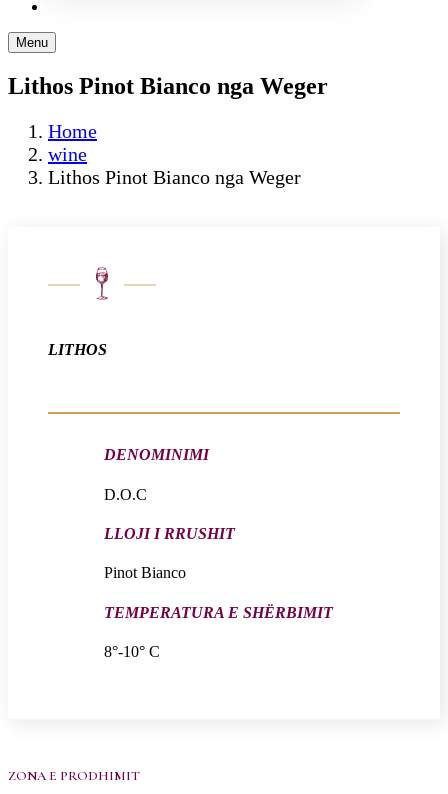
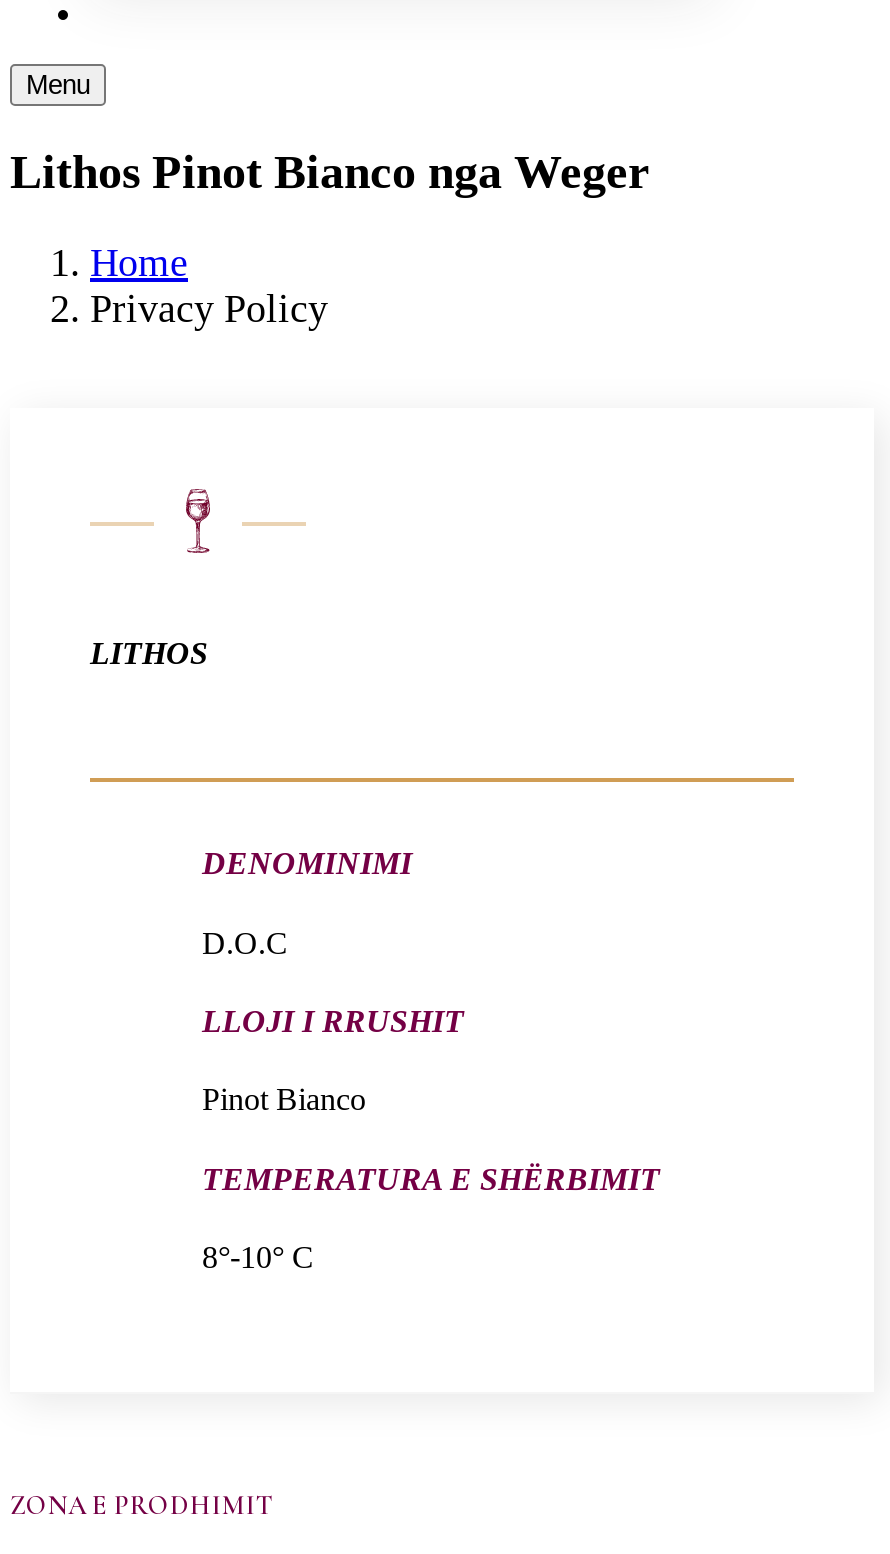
[48,143,301,188] wine | Lithos Pinot Bianco nga Weger -> [90,286,328,330] Privacy Policy

